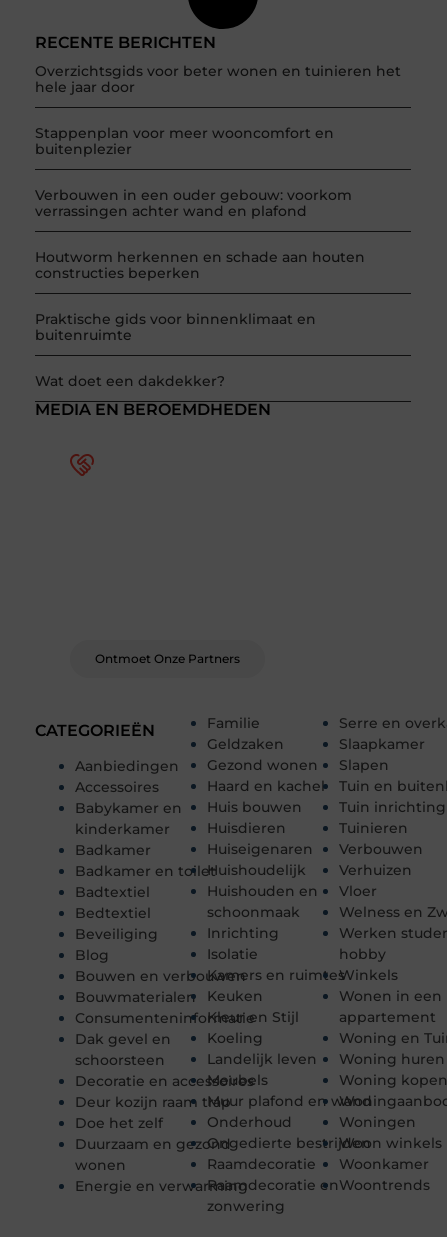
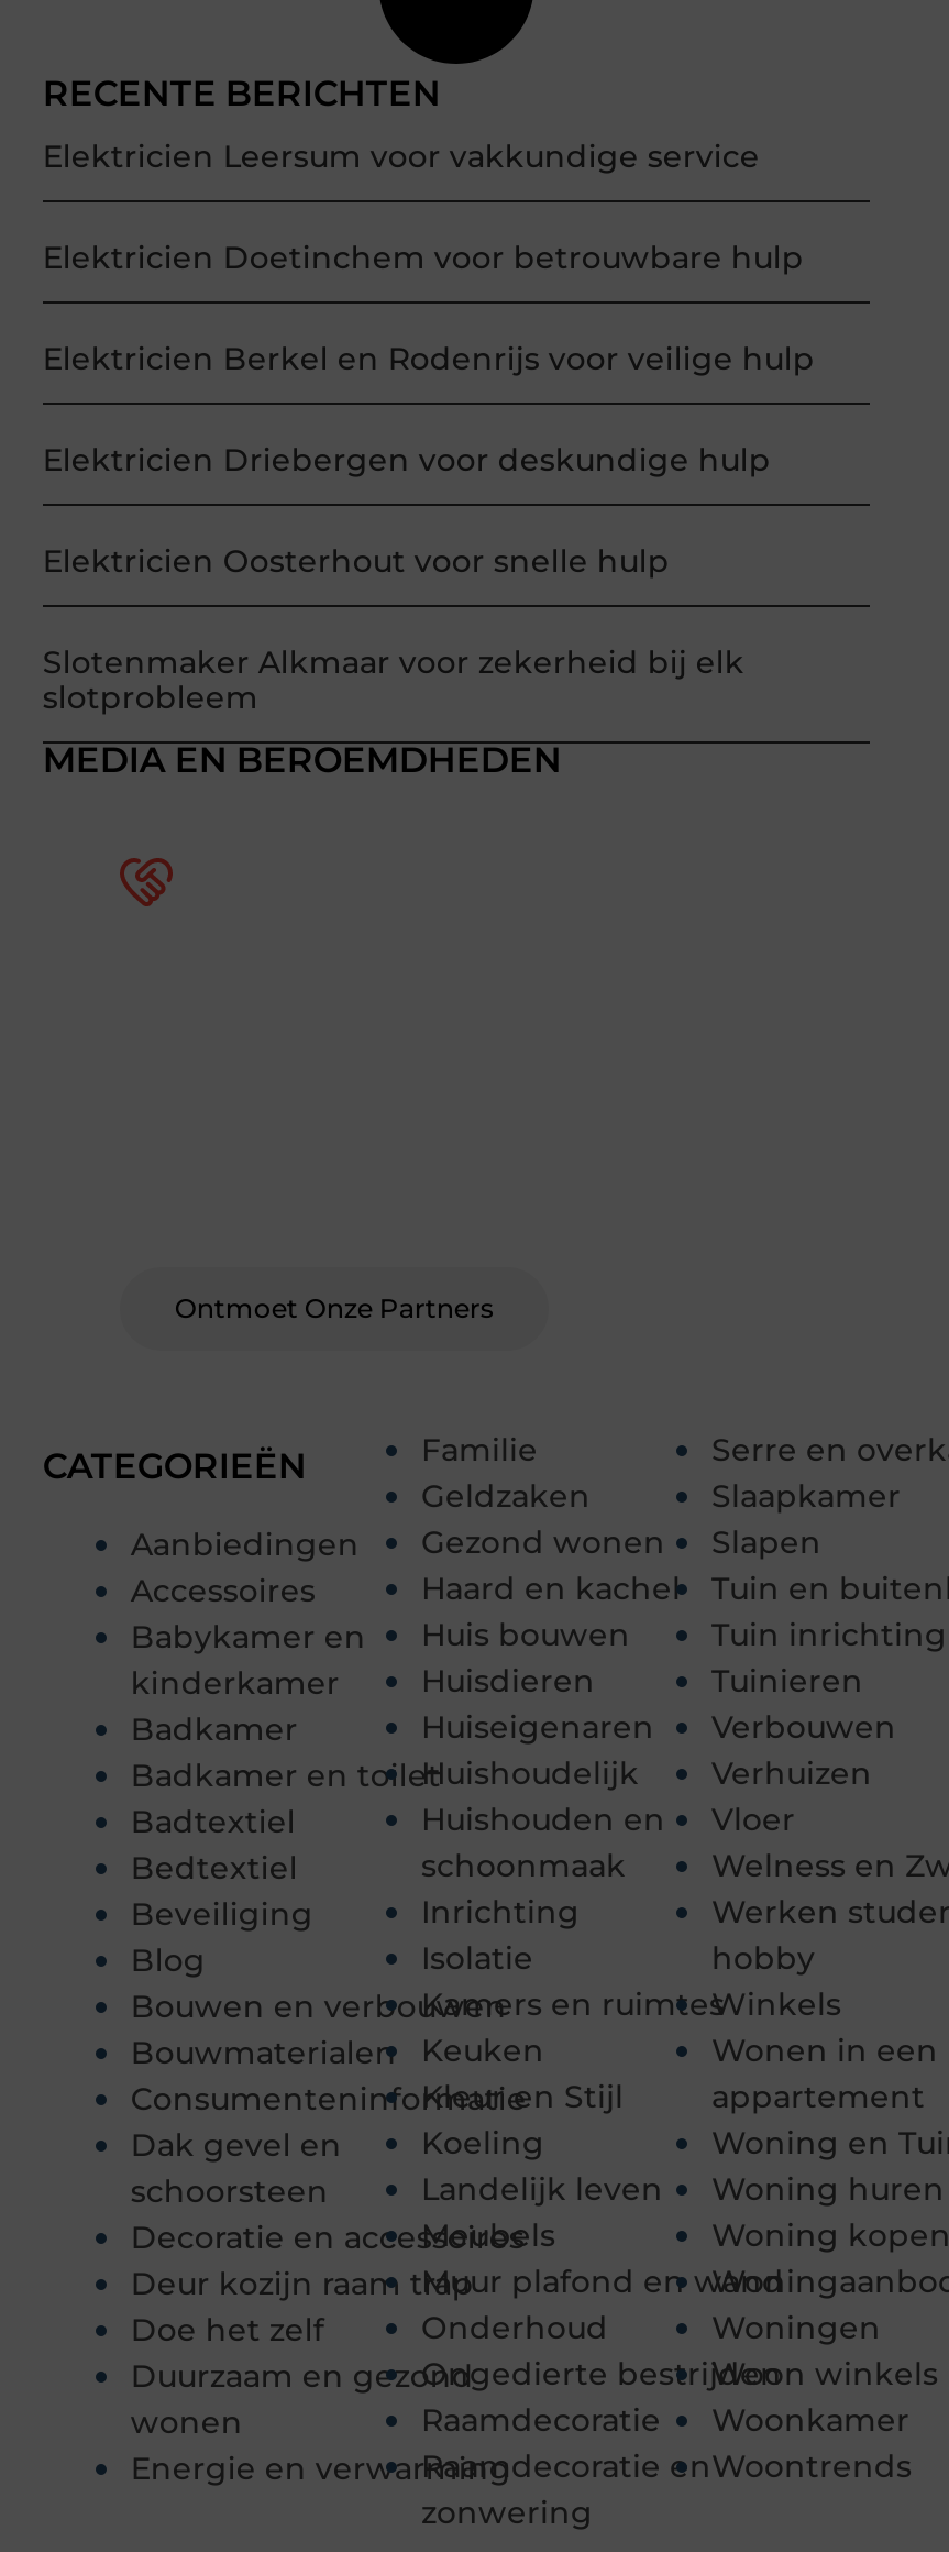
[35,62,401,96] Overzichtsgids voor beter wonen en tuinieren het | hele jaar door -> [42,136,759,175] Elektricien Leersum voor vakkundige service
[35,124,334,158] Stappenplan voor meer wooncomfort en | buitenplezier -> [42,237,803,276] Elektricien Doetinchem voor betrouwbare hulp
[35,186,352,220] Verbouwen in een ouder gebouw: voorkom | verrassingen achter wand en plafond -> [42,338,814,378] Elektricien Berkel en Rodenrijs voor veilige hulp
[35,248,365,282] Houtworm herkennen en schade aan houten | constructies beperken -> [42,439,770,479] Elektricien Driebergen voor deskundige hulp
[35,310,316,344] Praktische gids voor binnenklimaat en | buitenruimte -> [42,540,669,580] Elektricien Oosterhout voor snelle hulp
[35,372,225,390] Wat doet een dakdekker? -> [42,642,744,716] Slotenmaker Alkmaar voor zekerheid bij elk | slotprobleem

